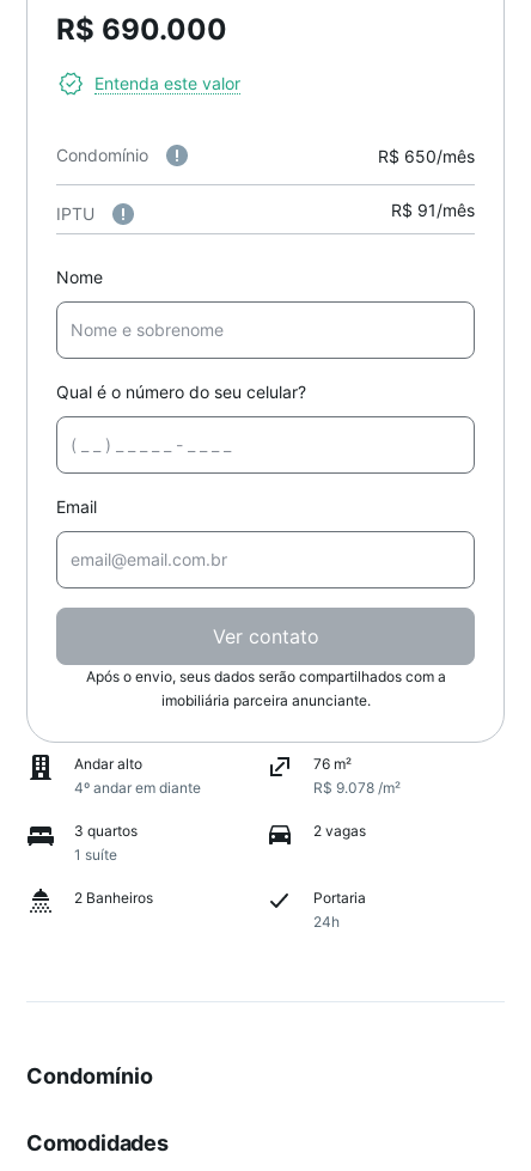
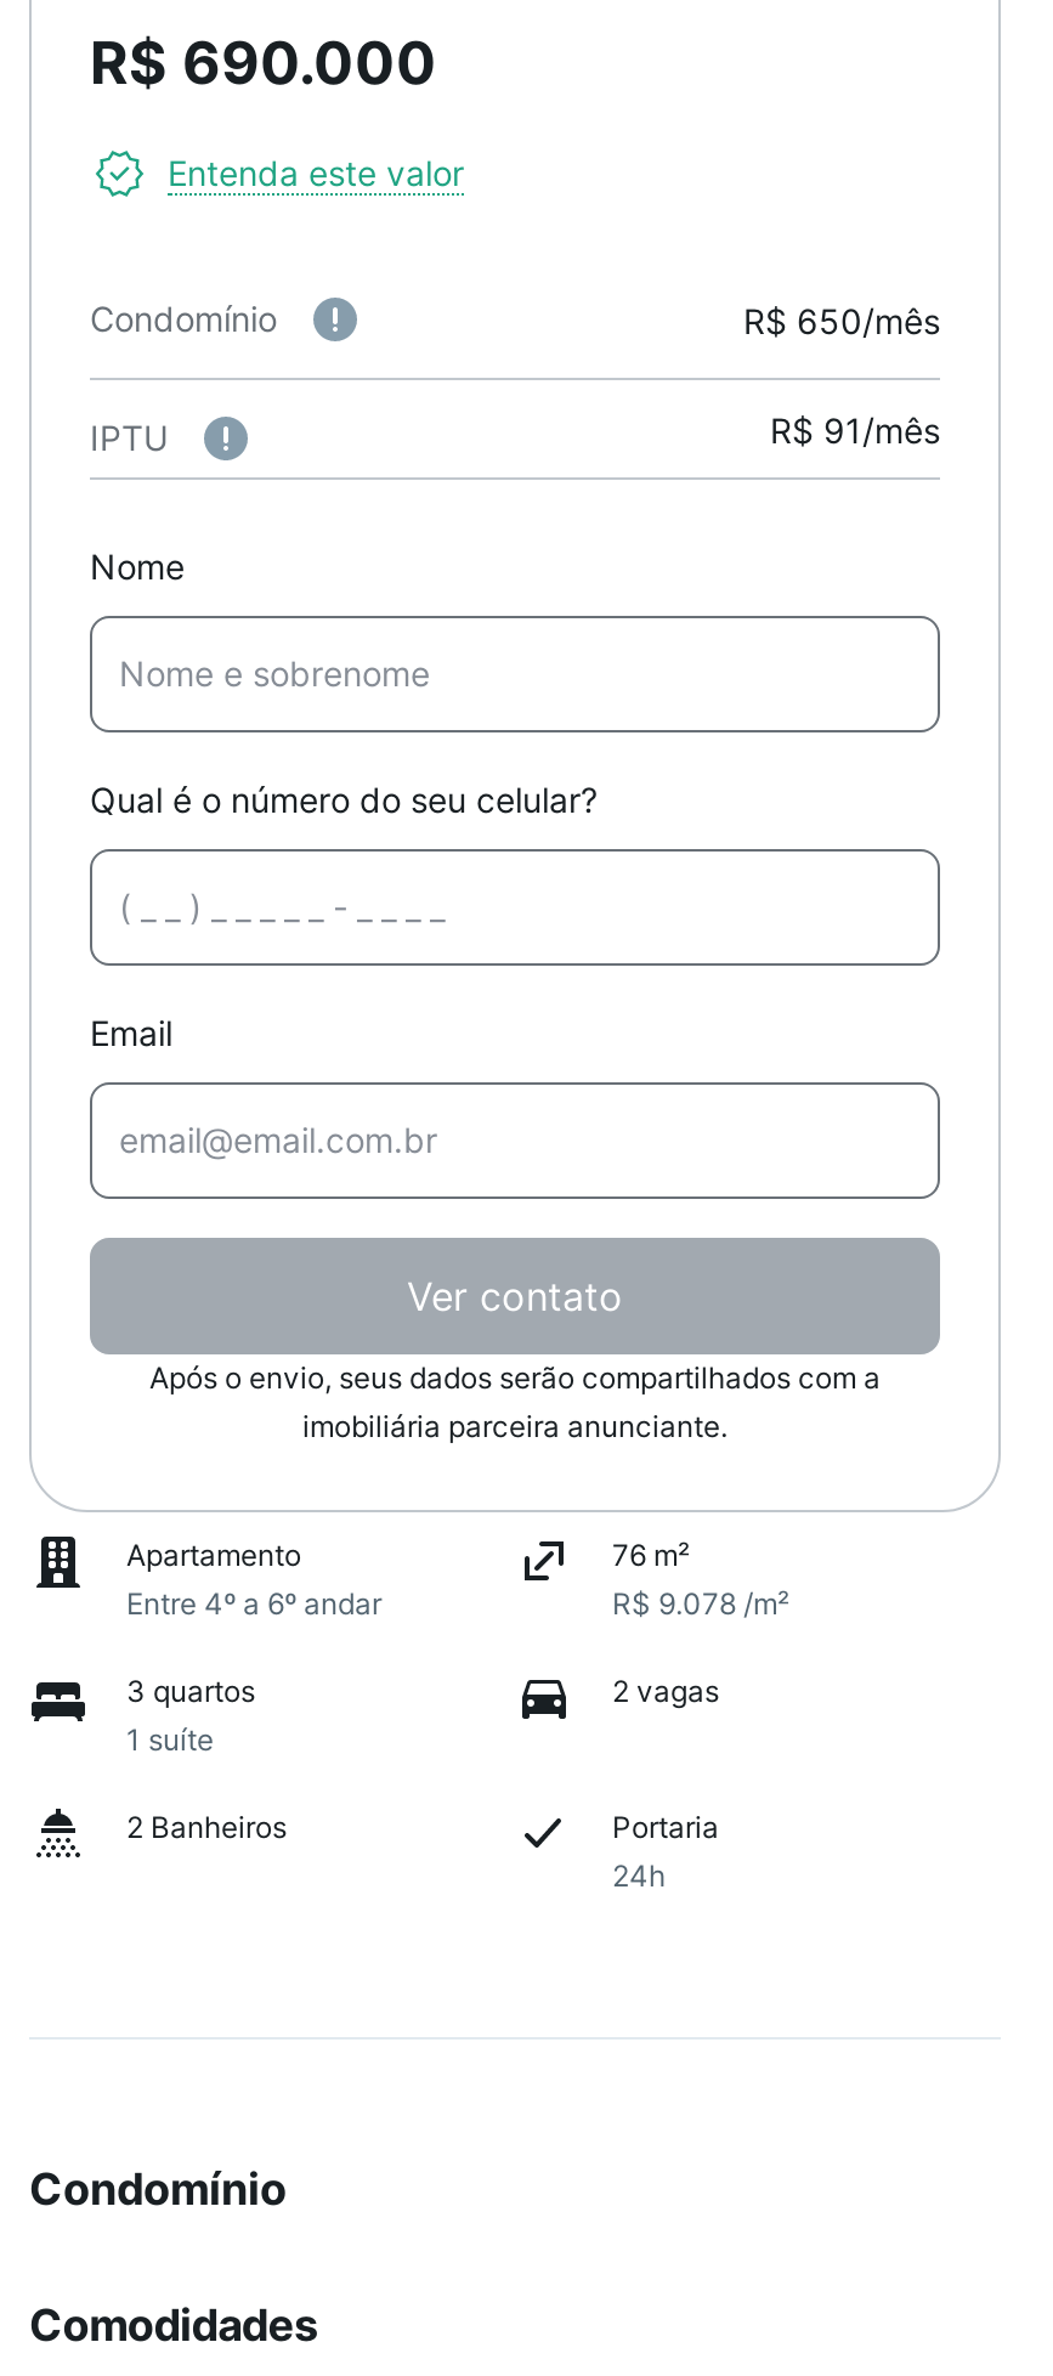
[74,755,201,797] Andar alto | 4º andar em diante -> [126,1537,381,1622] Apartamento | Entre 4º a 6º andar

